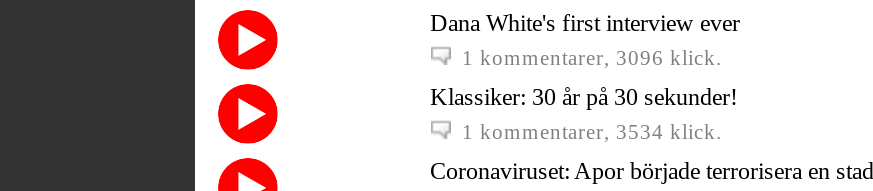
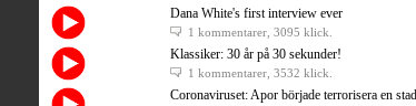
[462,47,722,69] 1 kommentarer, 3096 klick. -> [187,26,332,39] 1 kommentarer, 3095 klick.
[462,121,722,143] 1 kommentarer, 3534 klick. -> [187,67,332,79] 1 kommentarer, 3532 klick.

